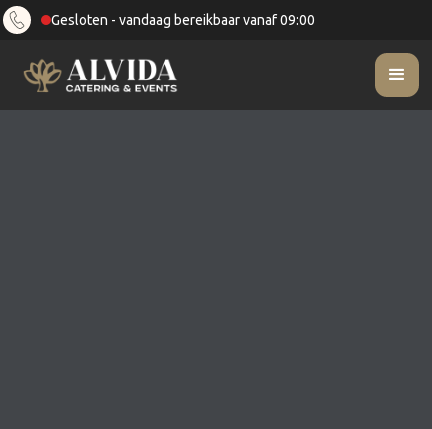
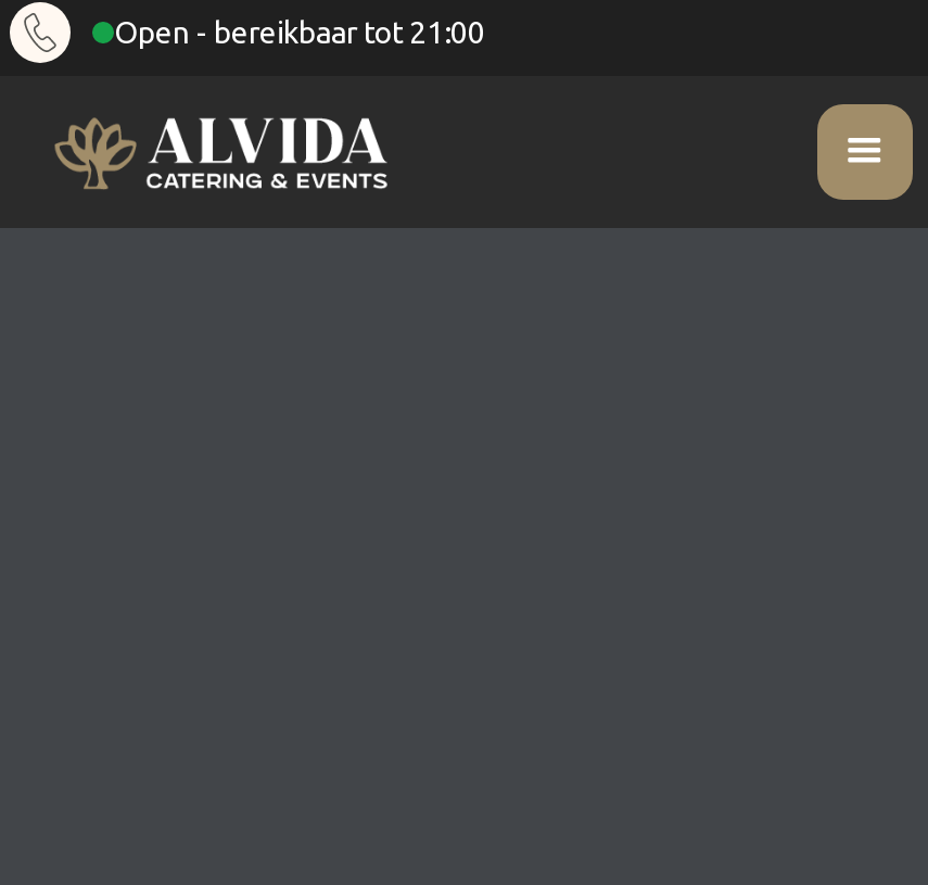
[51,12,315,28] Gesloten - vandaag bereikbaar vanaf 09:00 -> [114,15,485,50] Open - bereikbaar tot 21:00

